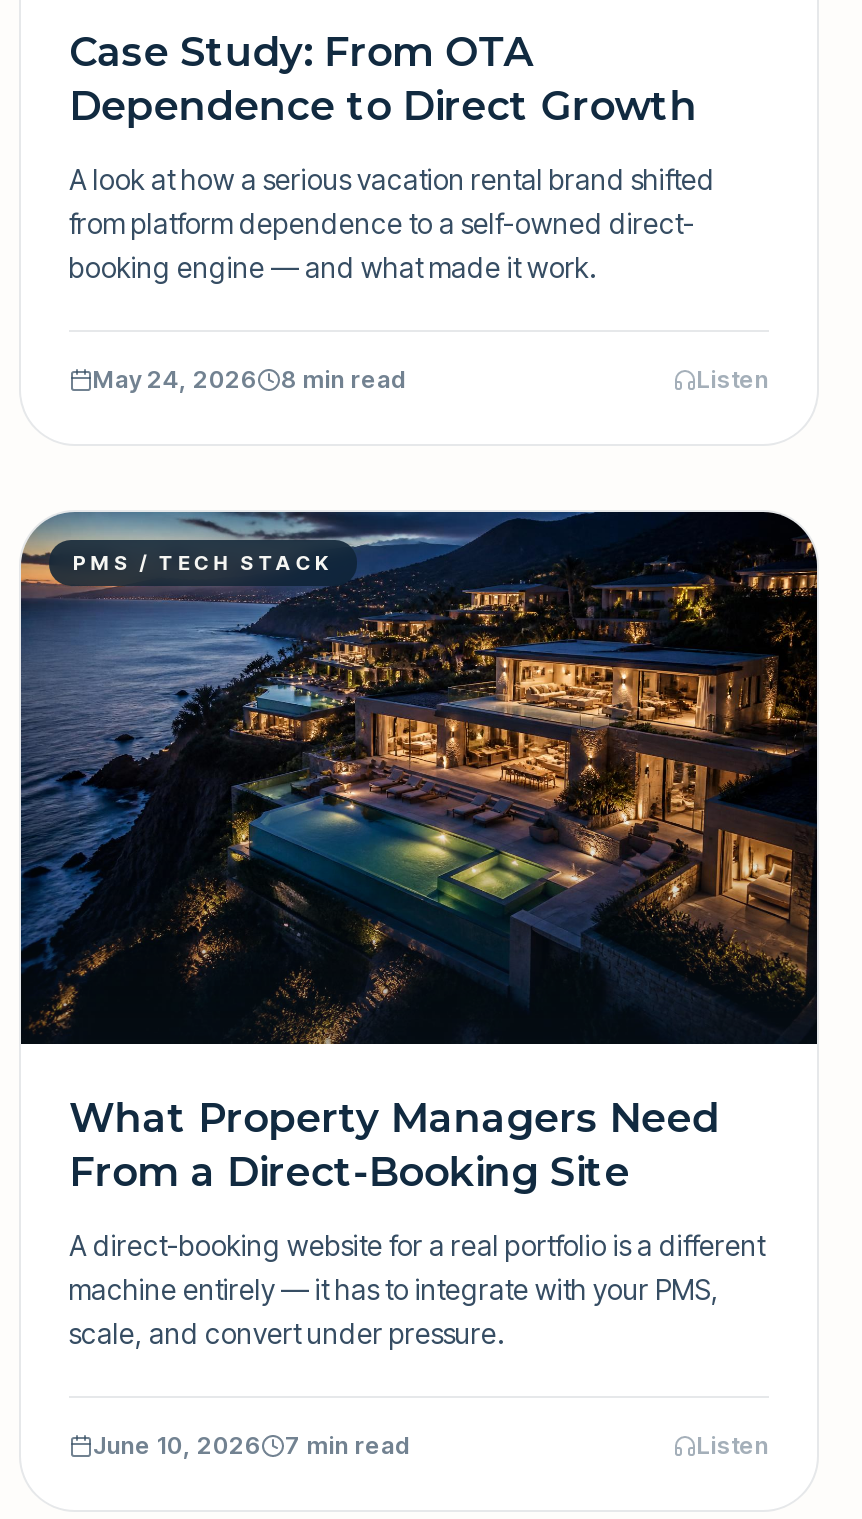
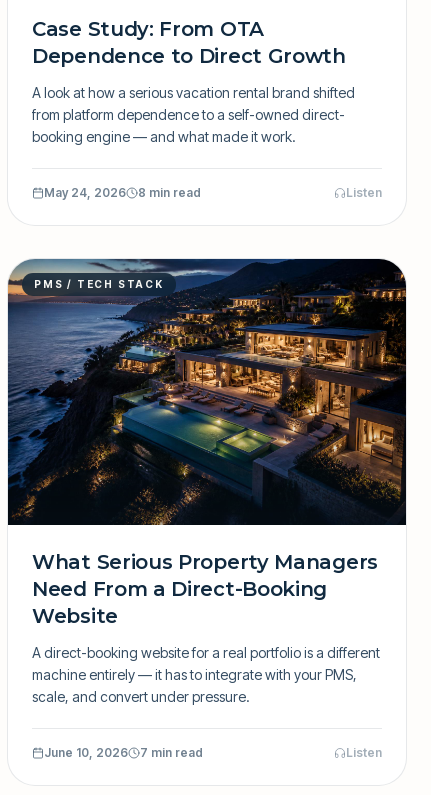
[69,1094,719,1196] What Property Managers Need | From a Direct-Booking Site -> [32,550,378,628] What Serious Property Managers | Need From a Direct-Booking | Website

